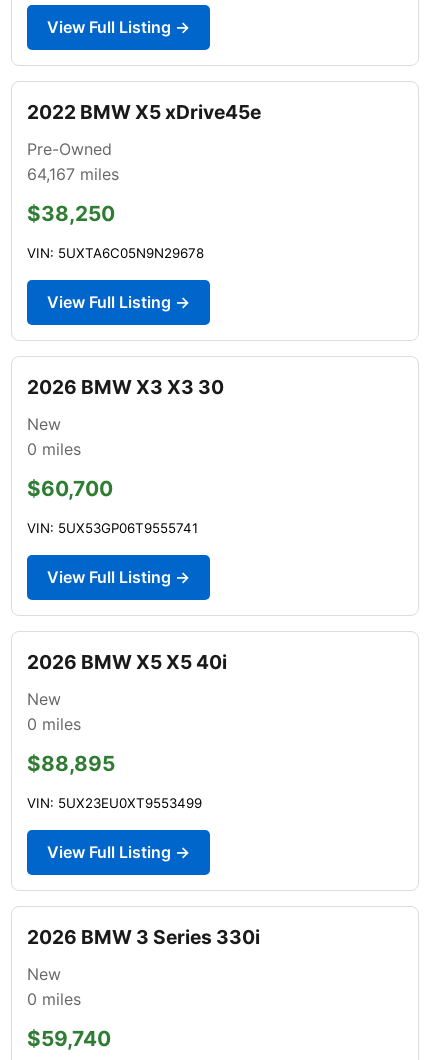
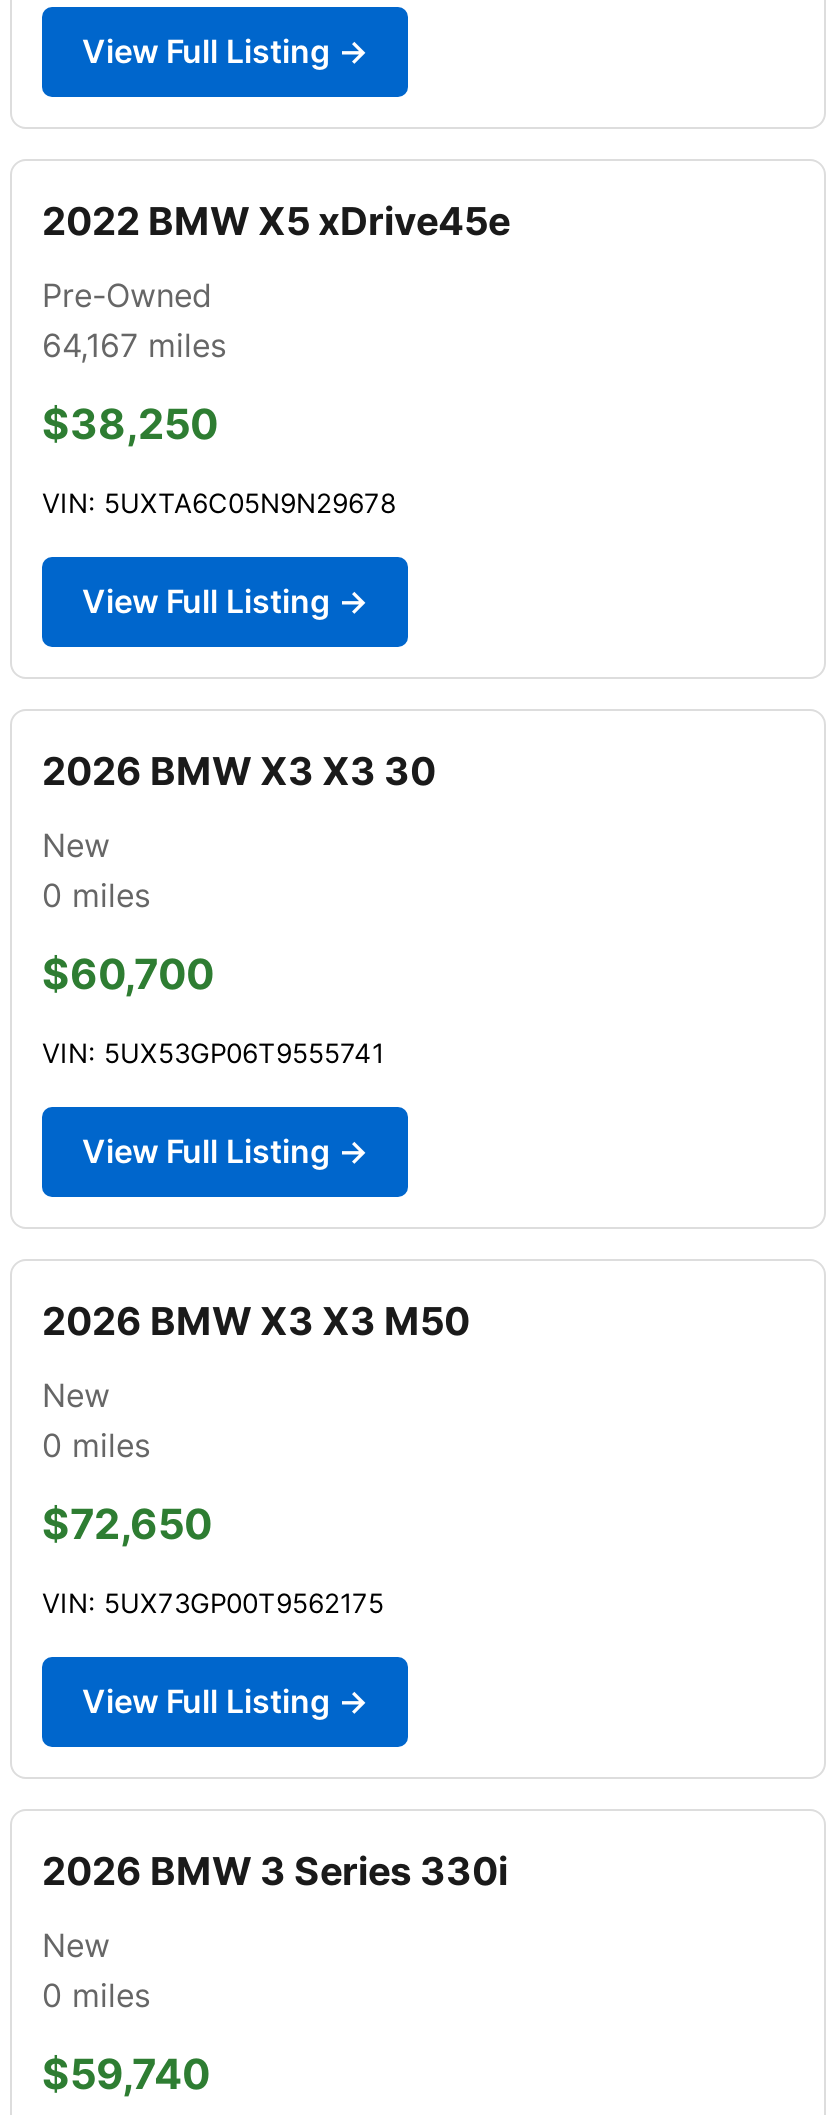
[27,650,227,674] 2026 BMW X5 X5 40i -> [42,1297,470,1345] 2026 BMW X3 X3 M50
[27,751,115,776] $88,895 -> [42,1499,212,1549] $72,650
[27,795,202,811] VIN: 5UX23EU0XT9553499 -> [42,1587,384,1619] VIN: 5UX73GP00T9562175

